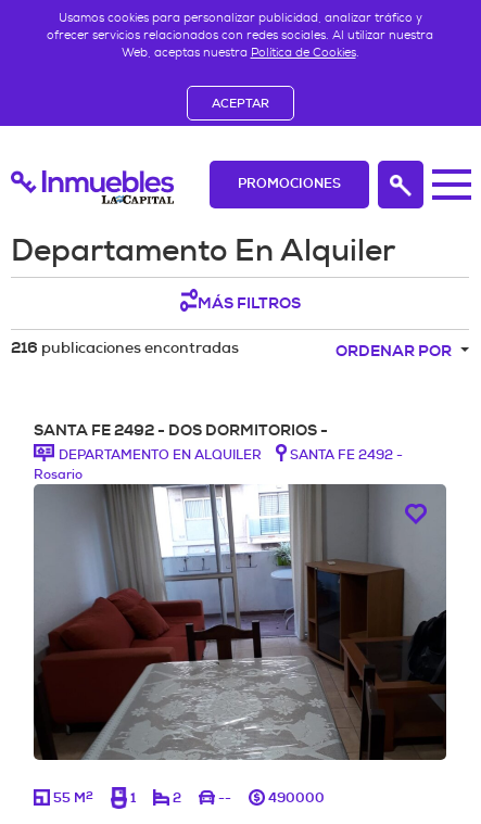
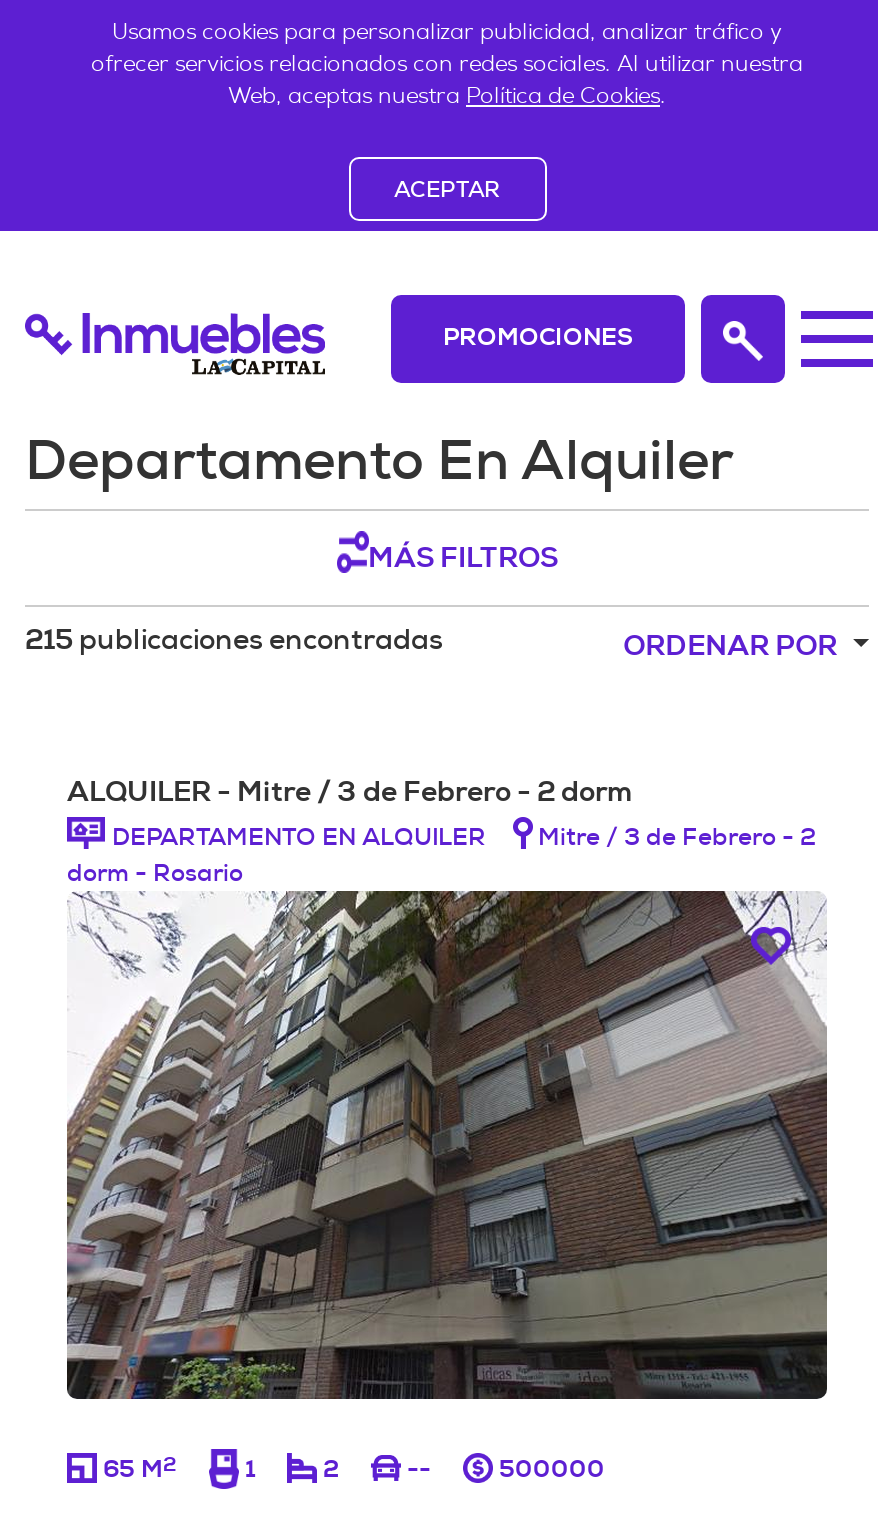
[11,338,239,357] 216 publicaciones encontradas -> [25,621,443,657] 215 publicaciones encontradas
[34,421,328,440] SANTA FE 2492 - DOS DORMITORIOS - -> [67,775,633,809] ALQUILER - Mitre / 3 de Febrero - 2 dorm
[33,446,446,760] [image] | SANTA FE 2492 - | Rosario -> [65,821,829,1401] [image] | Mitre / 3 de Febrero - 2 | dorm - Rosario
[50,788,93,807] 55 M2 -> [97,1451,177,1485] 65 M2
[265,791,325,807] 490000 -> [493,1455,605,1485] 500000

